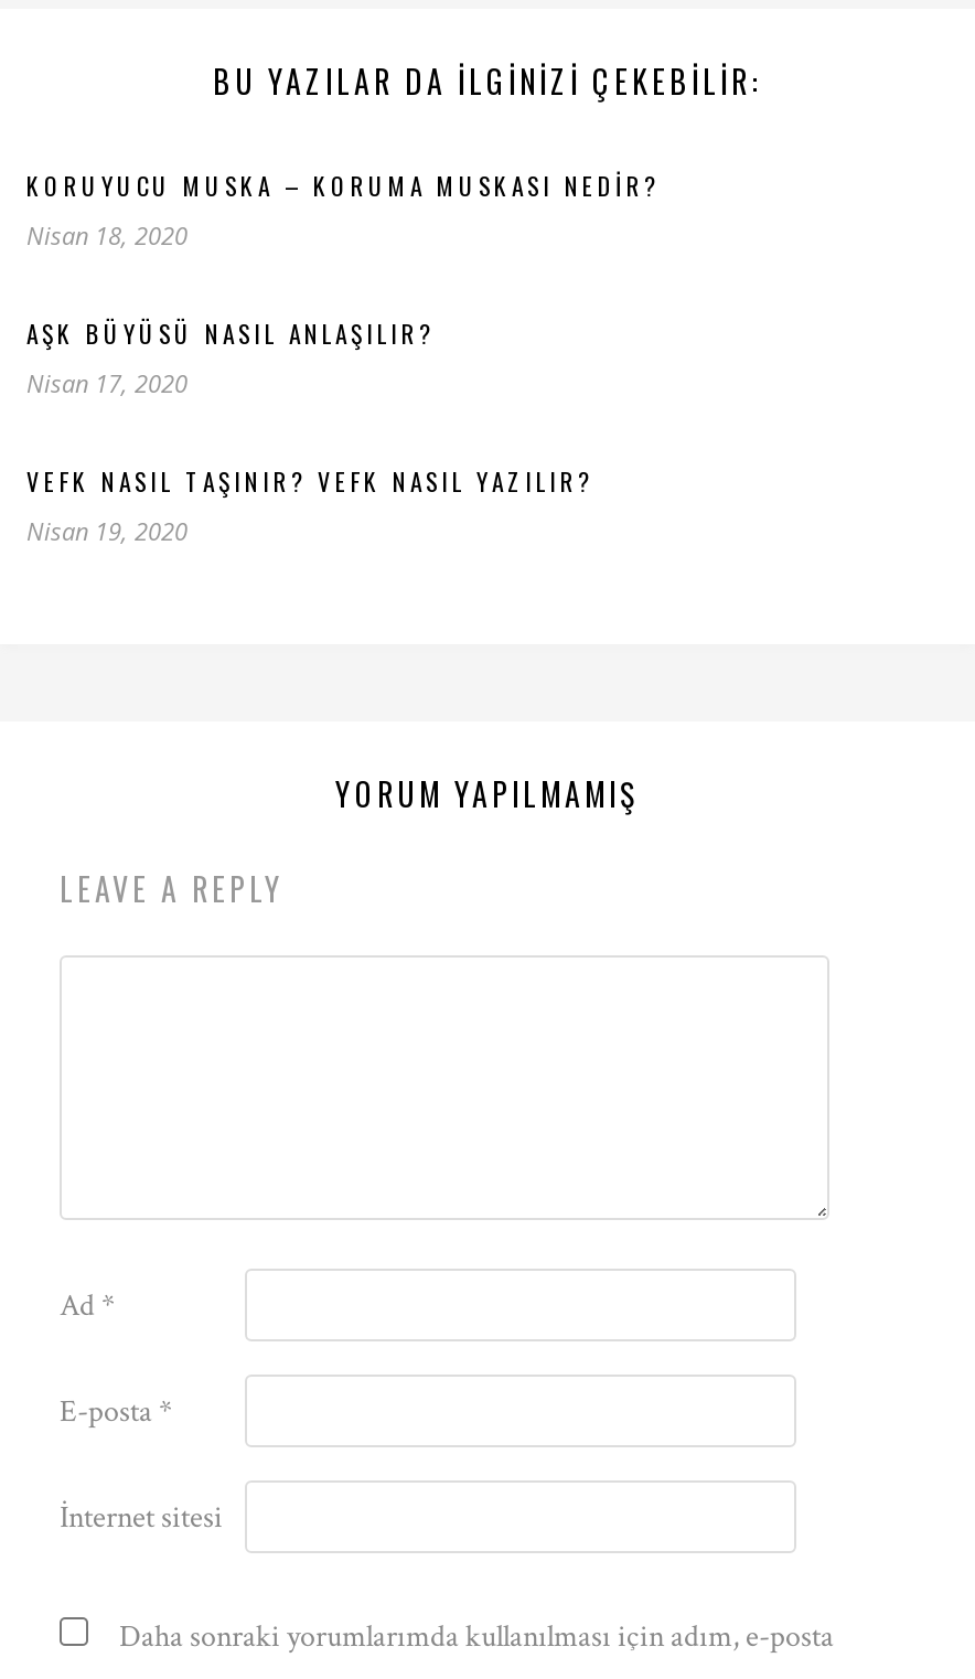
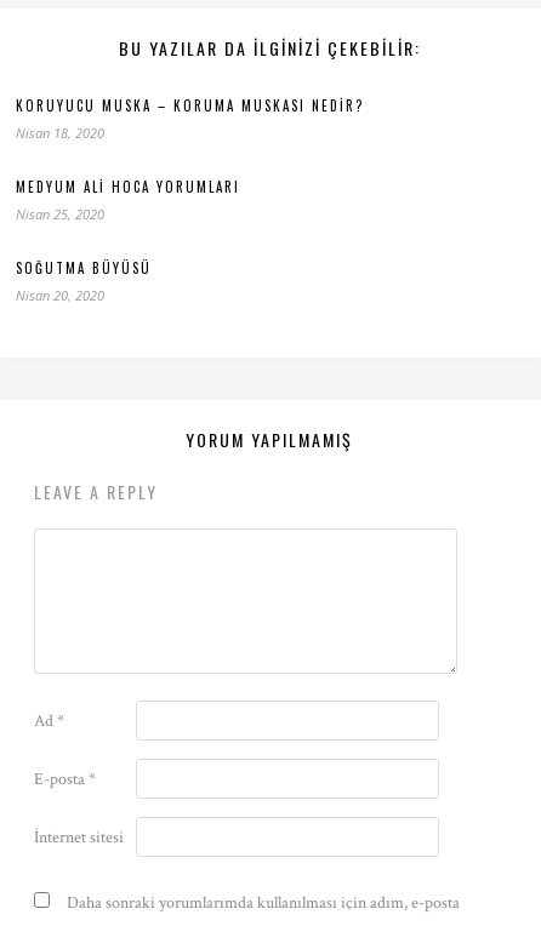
[26,316,435,399] AŞK BÜYÜSÜ NASIL ANLAŞILIR? | Nisan 17, 2020 -> [16,177,240,223] MEDYUM ALI HOCA YORUMLARI | Nisan 25, 2020
[26,463,593,547] VEFK NASIL TAŞINIR? VEFK NASIL YAZILIR? | Nisan 19, 2020 -> [16,258,152,304] SOĞUTMA BÜYÜSÜ | Nisan 20, 2020

